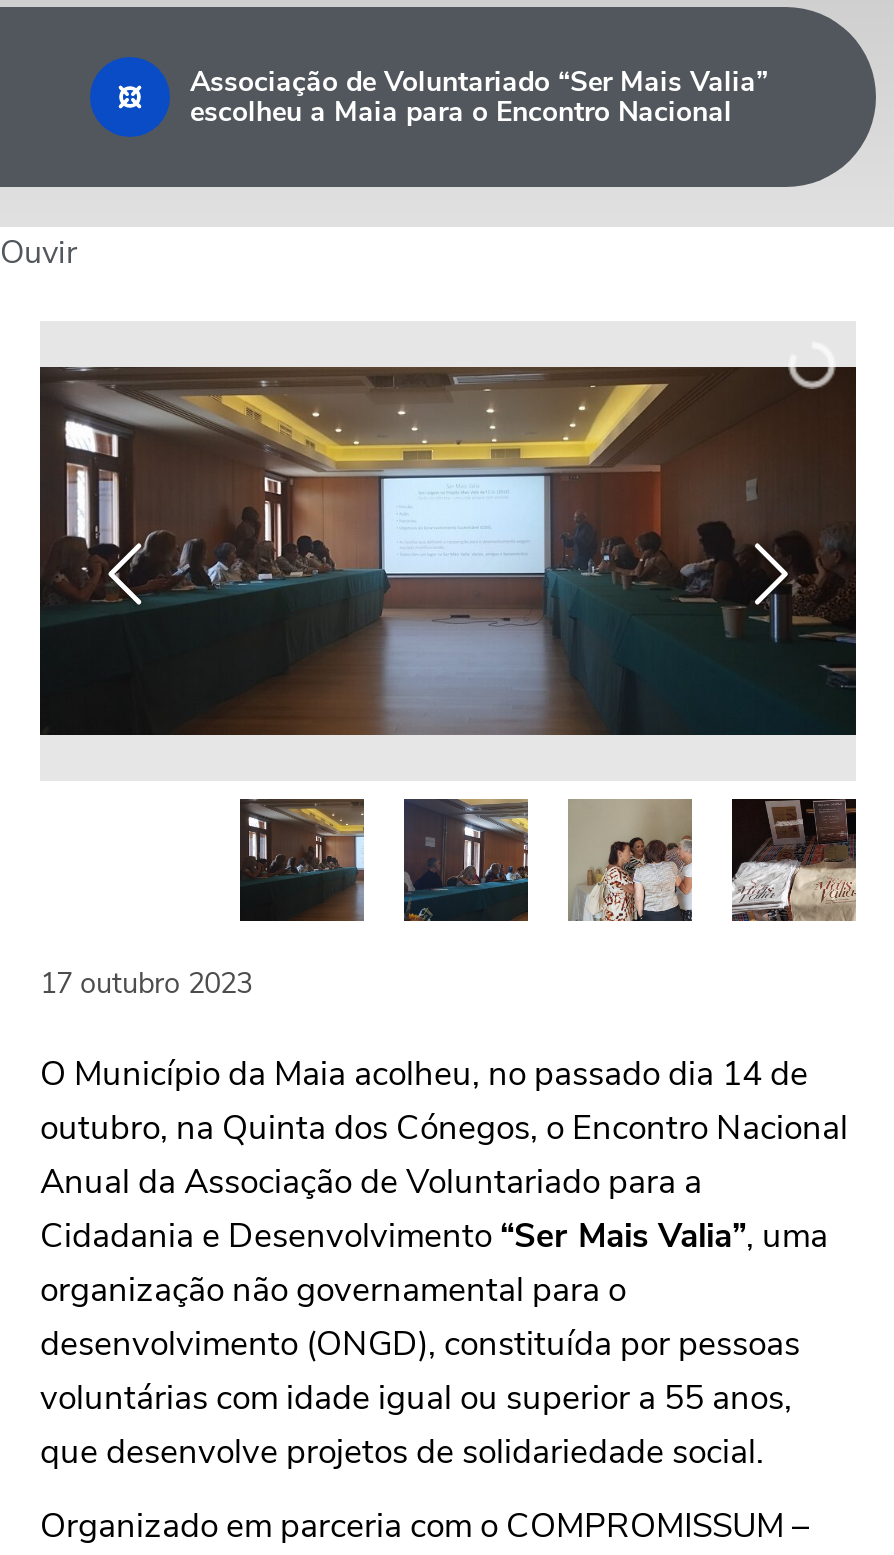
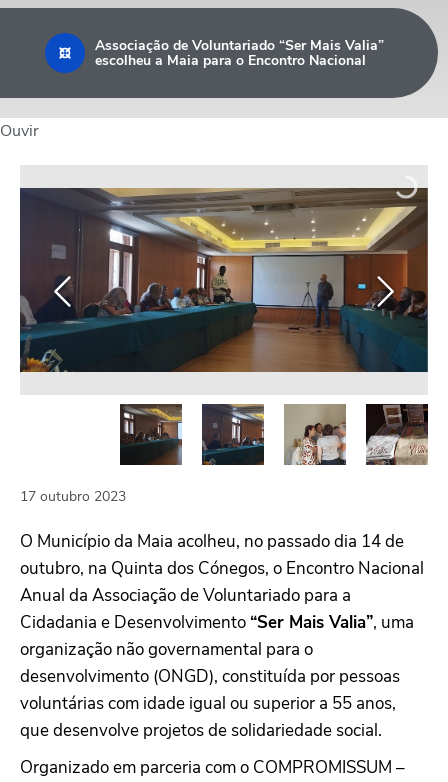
[38,365,856,737] [image] -> [19,187,429,373] [image]

